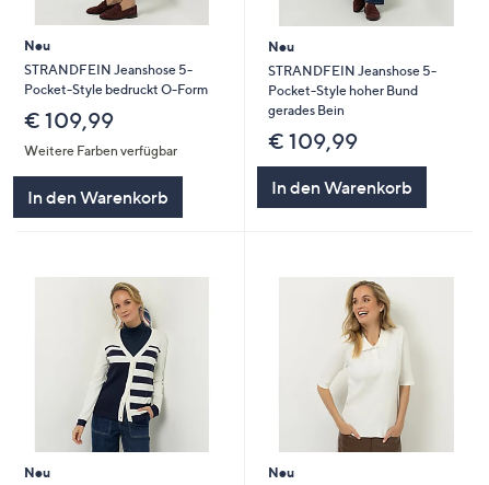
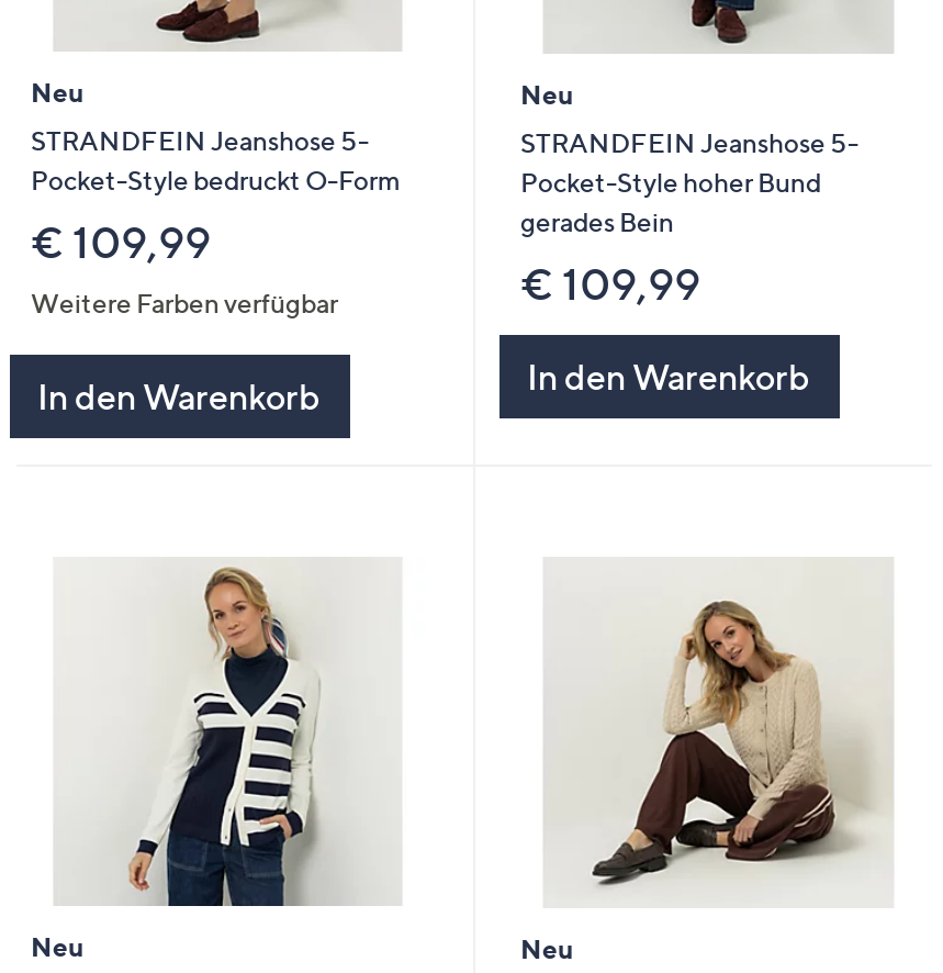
[304,280,443,453] [image] -> [592,564,875,907] [image]

